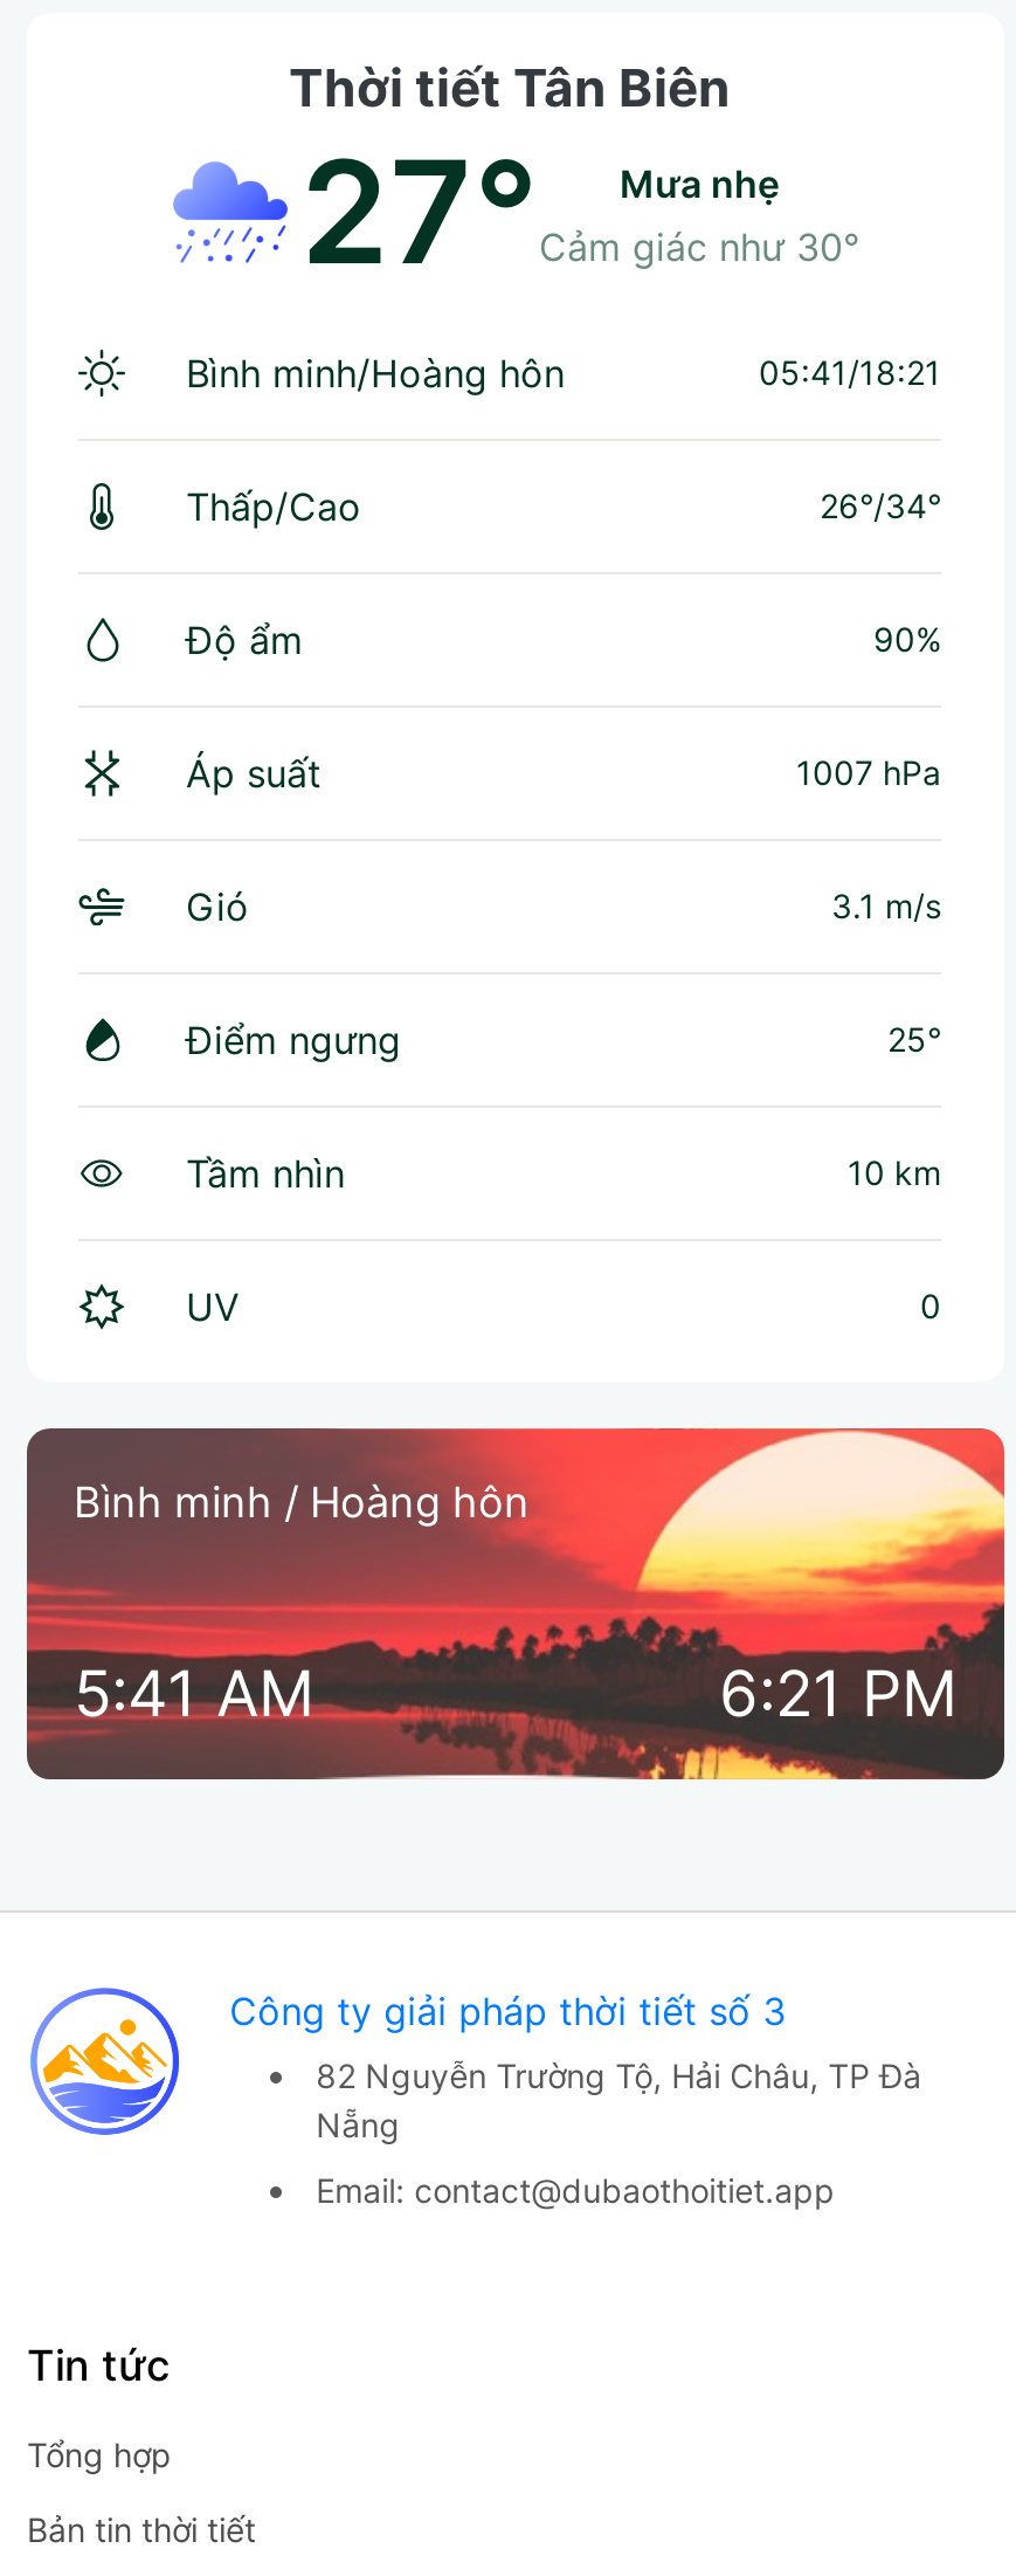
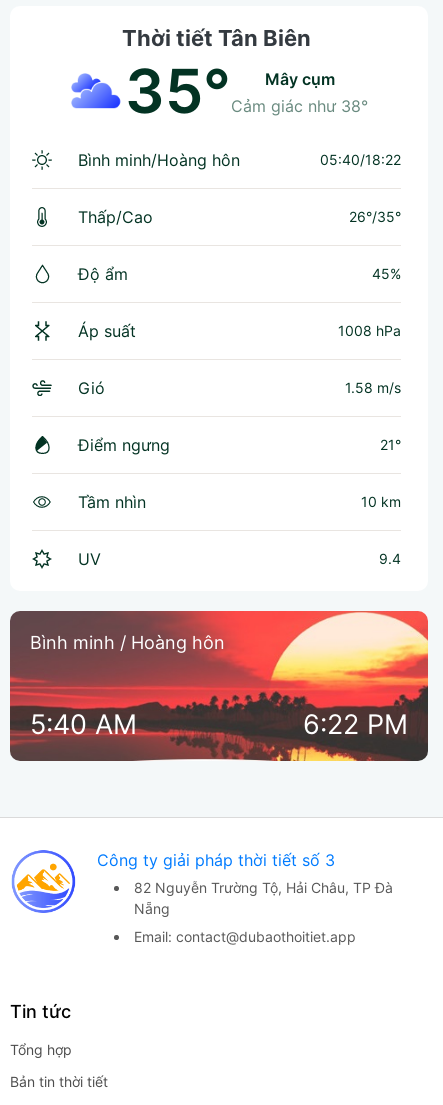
[172,125,859,298] [image] | 27° | mưa nhẹ | Cảm giác như 30° -> [71,54,368,128] [image] | 35° | mây cụm | Cảm giác như 38°
[759,352,941,392] 05:41/18:21 -> [320,151,401,168] 05:40/18:22
[820,485,941,525] 26°/34° -> [349,208,401,225] 26°/35°
[873,619,941,659] 90% -> [372,265,401,282] 45%
[796,752,941,792] 1007 hPa -> [338,322,401,339] 1008 hPa
[831,886,941,925] 3.1 m/s -> [345,379,401,396] 1.58 m/s
[887,1019,941,1059] 25° -> [380,436,401,453] 21°
[920,1286,941,1325] 0 -> [379,550,401,567] 9.4
[74,1655,315,1733] 5:41 AM -> [30,708,137,741] 5:40 AM
[719,1655,958,1733] 6:21 PM -> [303,708,408,741] 6:22 PM

